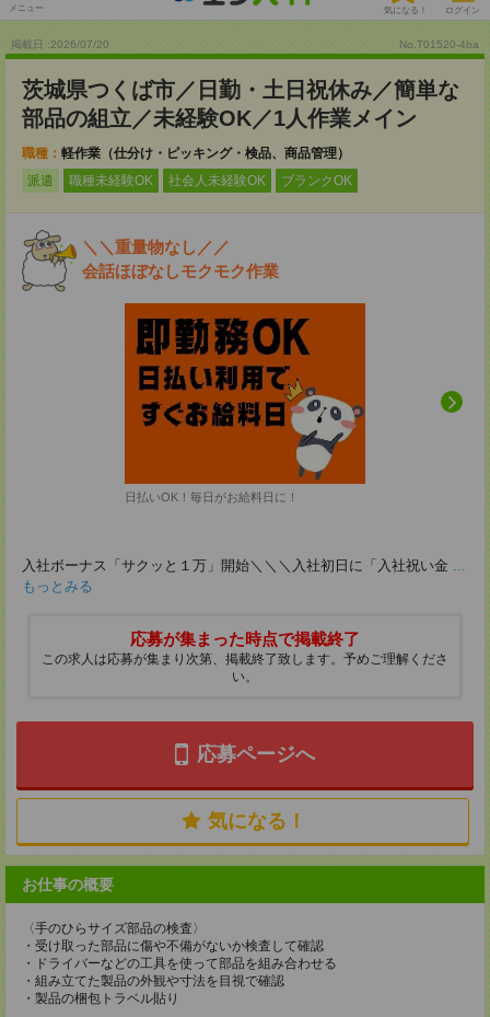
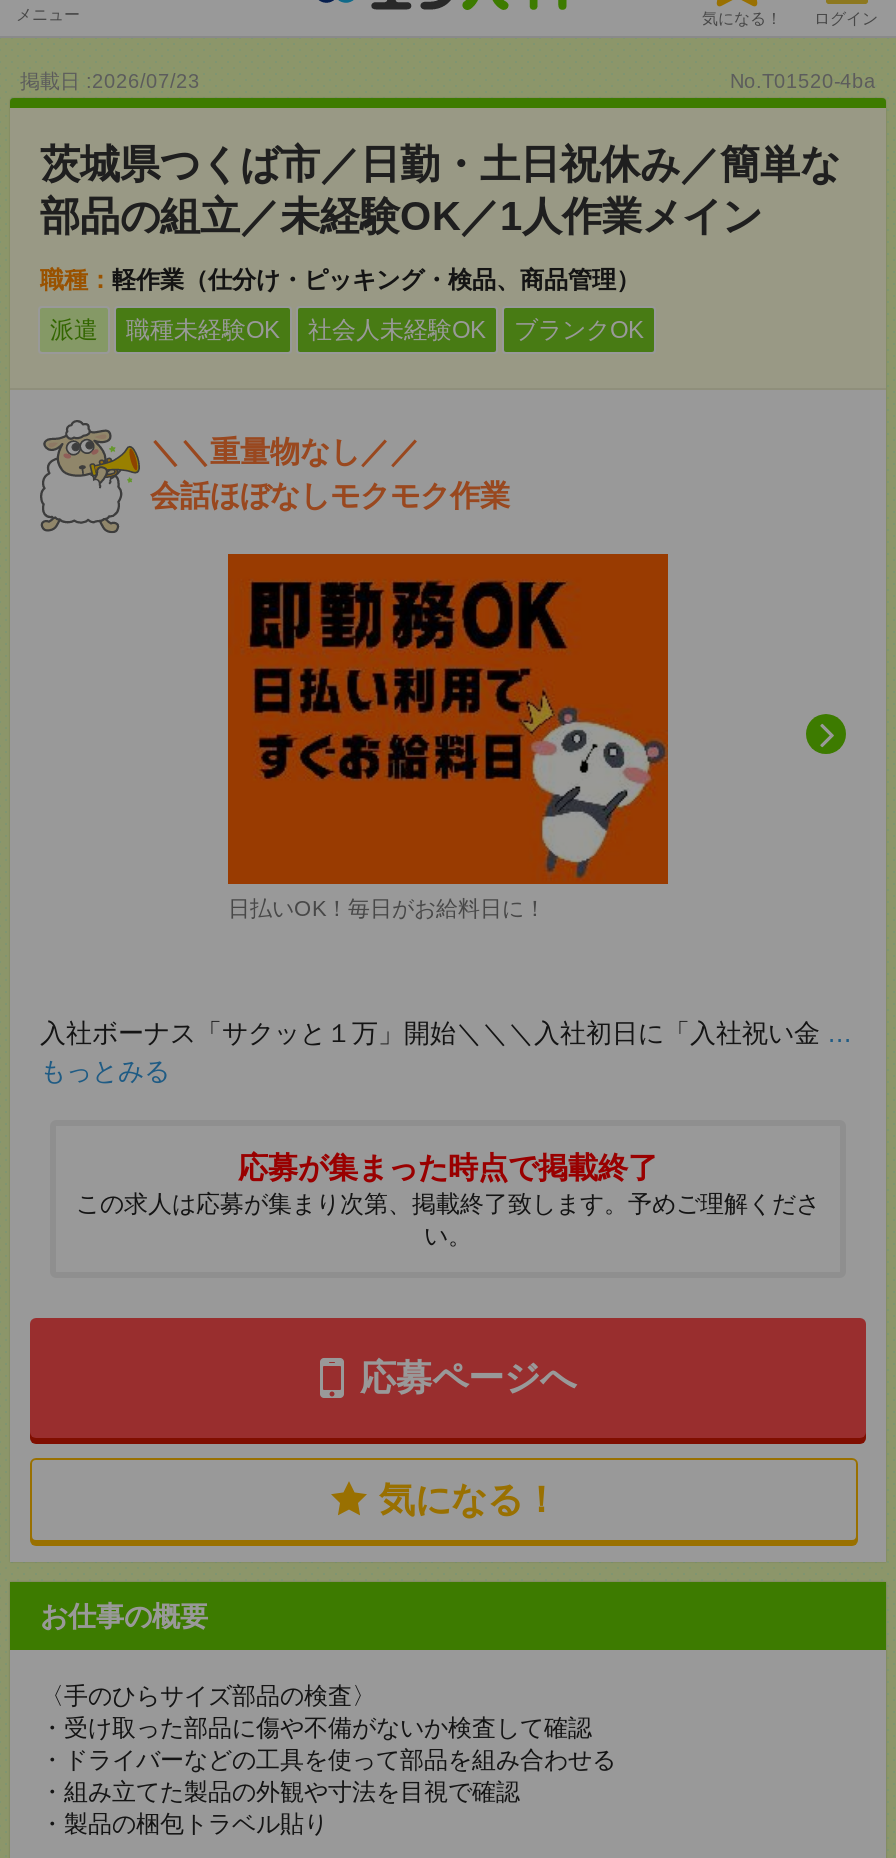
[11,38,109,50] 掲載日 :2026/07/20 -> [20,70,200,92] 掲載日 :2026/07/23

